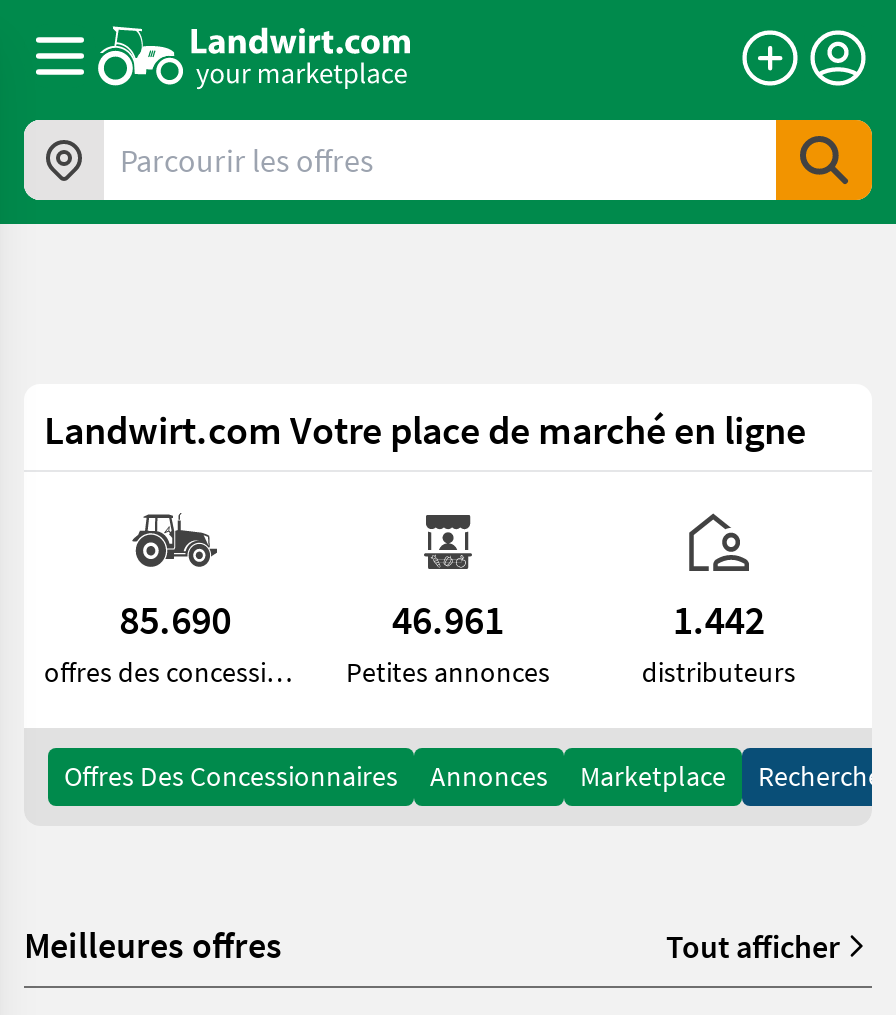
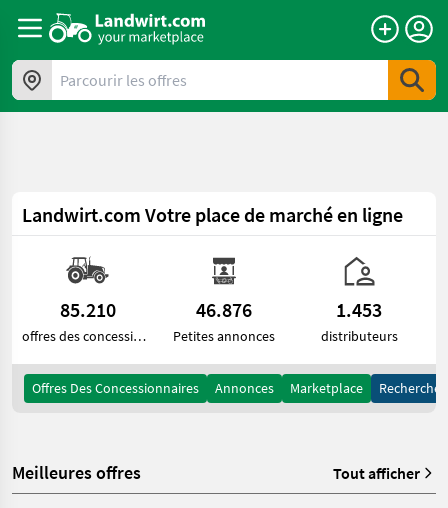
[119,594,231,644] 85.690 -> [60,297,116,322] 85.210
[392,594,504,644] 46.961 -> [196,297,252,322] 46.876
[673,594,765,644] 1.442 -> [336,297,382,322] 1.453

